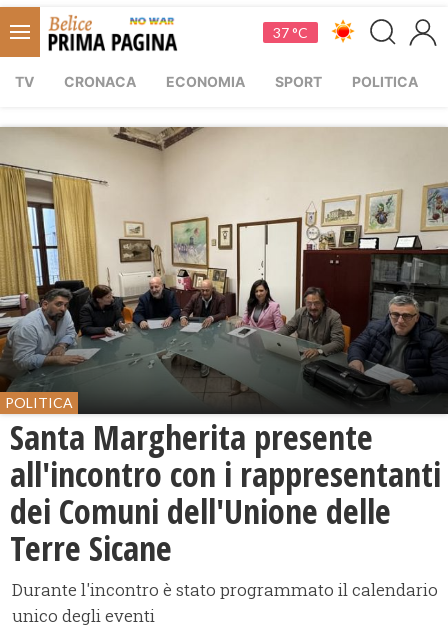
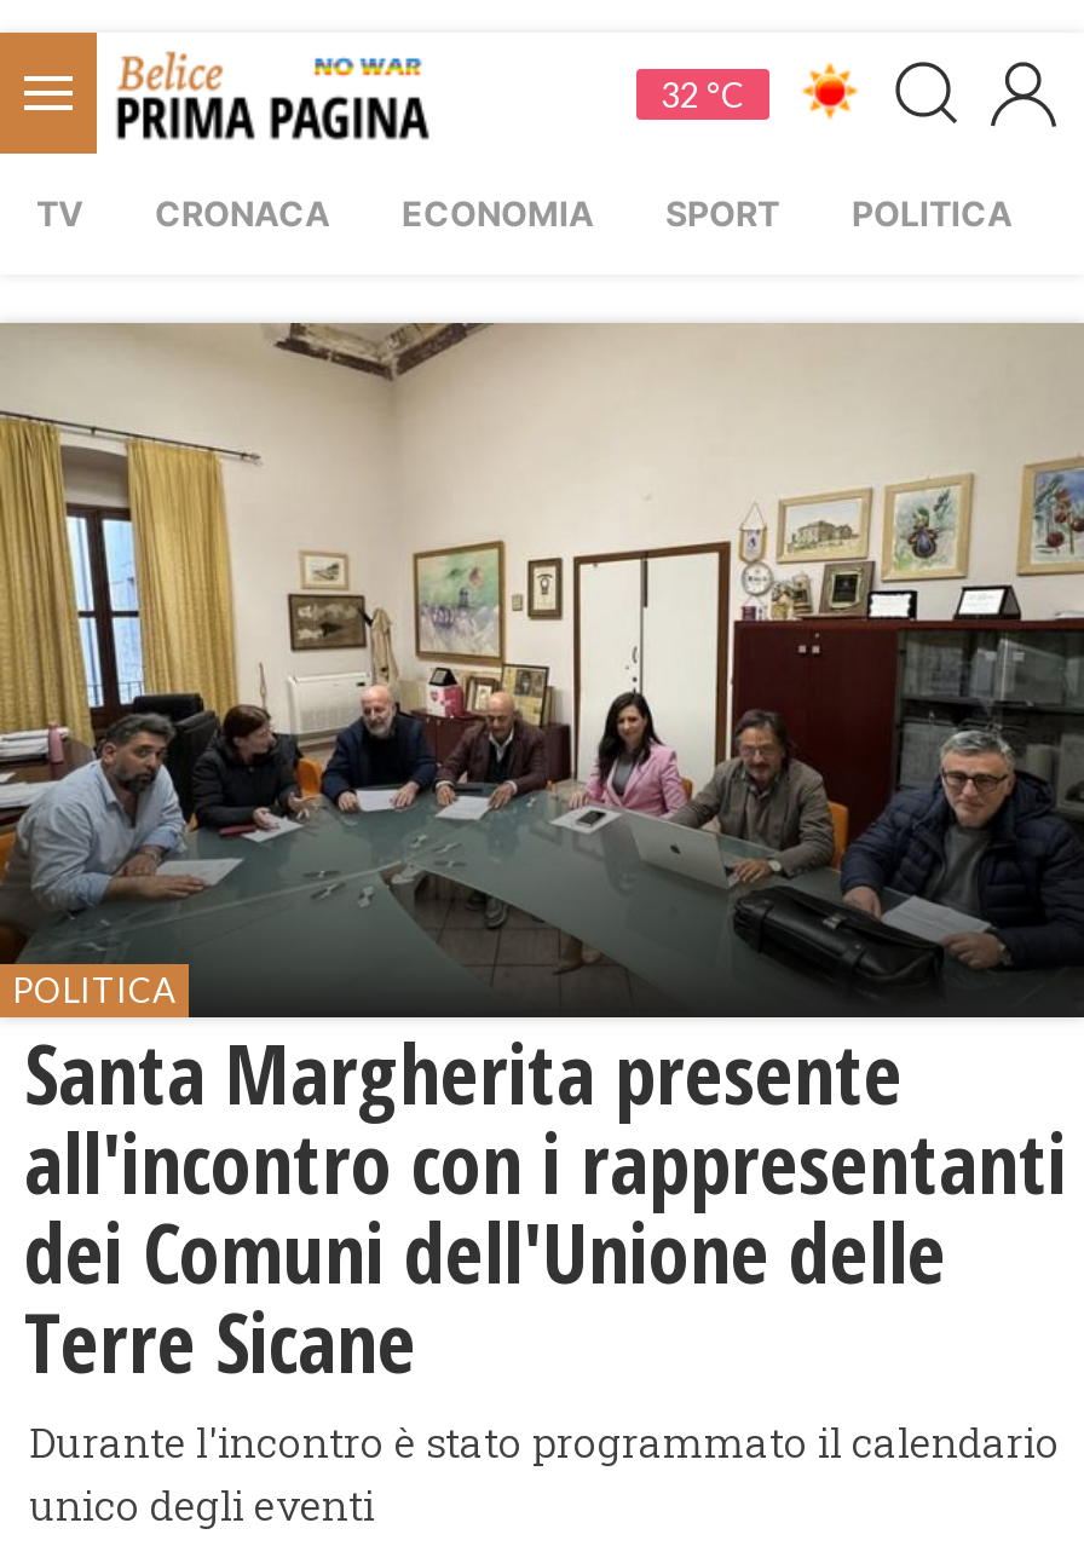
[273,23,308,40] 37 °C -> [661,73,745,114] 32 °C

